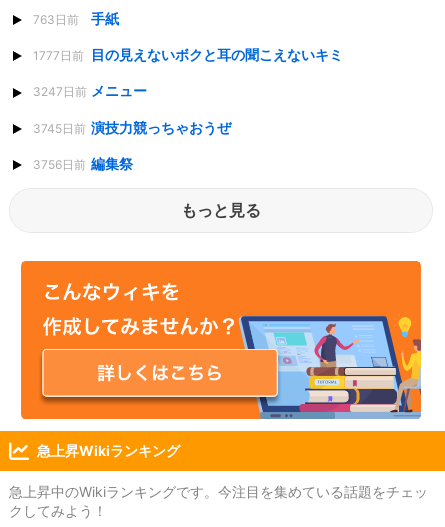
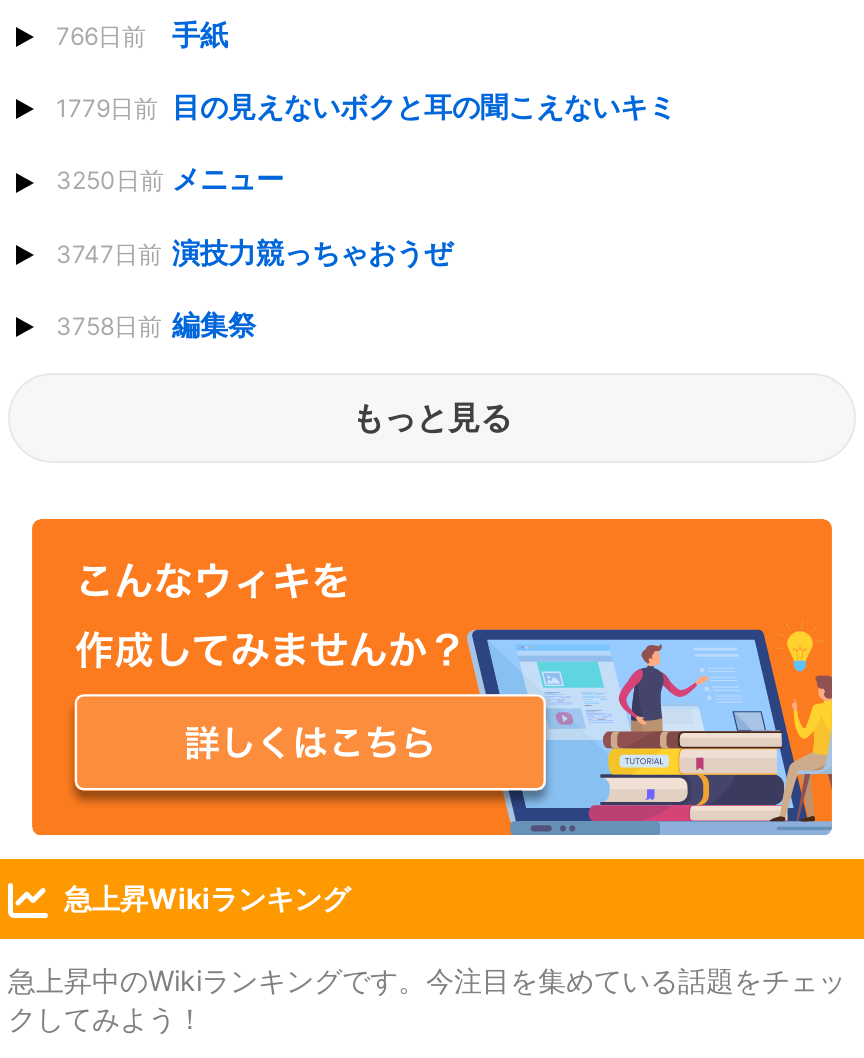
[33,10,119,27] 763日前 手紙 -> [56,17,228,51] 766日前 手紙
[33,46,343,63] 1777日前 目の見えないボクと耳の聞こえないキミ -> [56,89,676,123] 1779日前 目の見えないボクと耳の聞こえないキミ
[33,82,147,99] 3247日前 メニュー -> [56,162,284,196] 3250日前 メニュー
[33,118,231,135] 3745日前 演技力競っちゃおうぜ -> [56,234,452,268] 3747日前 演技力競っちゃおうぜ
[33,155,133,172] 3756日前 編集祭 -> [56,306,256,340] 3758日前 編集祭

